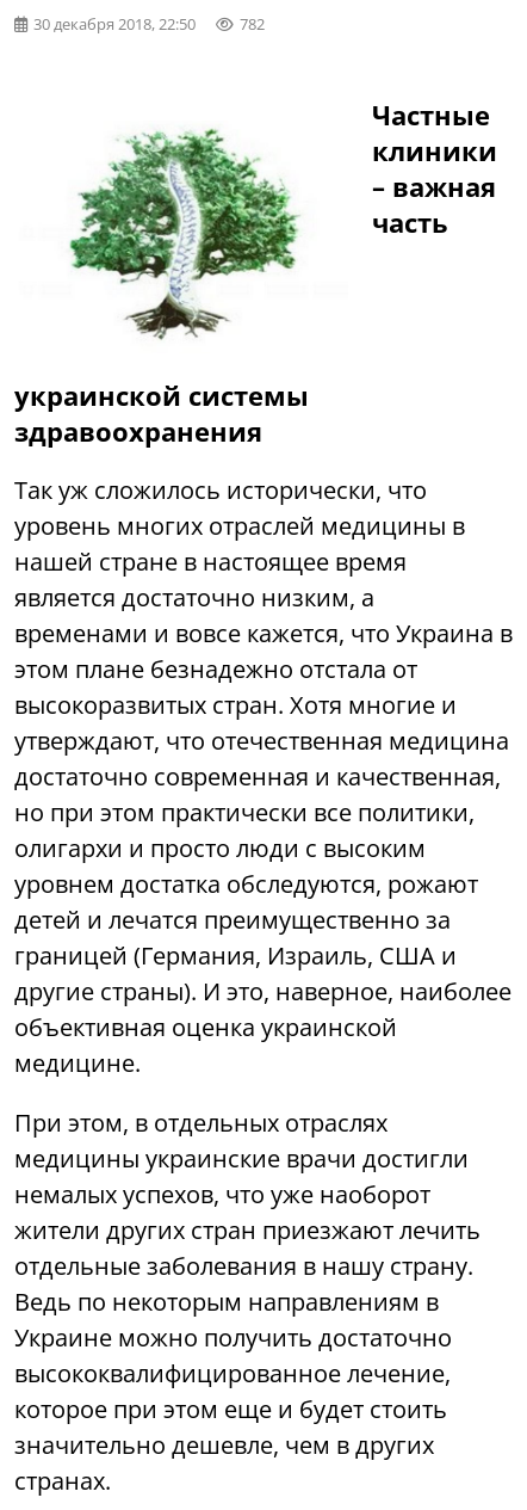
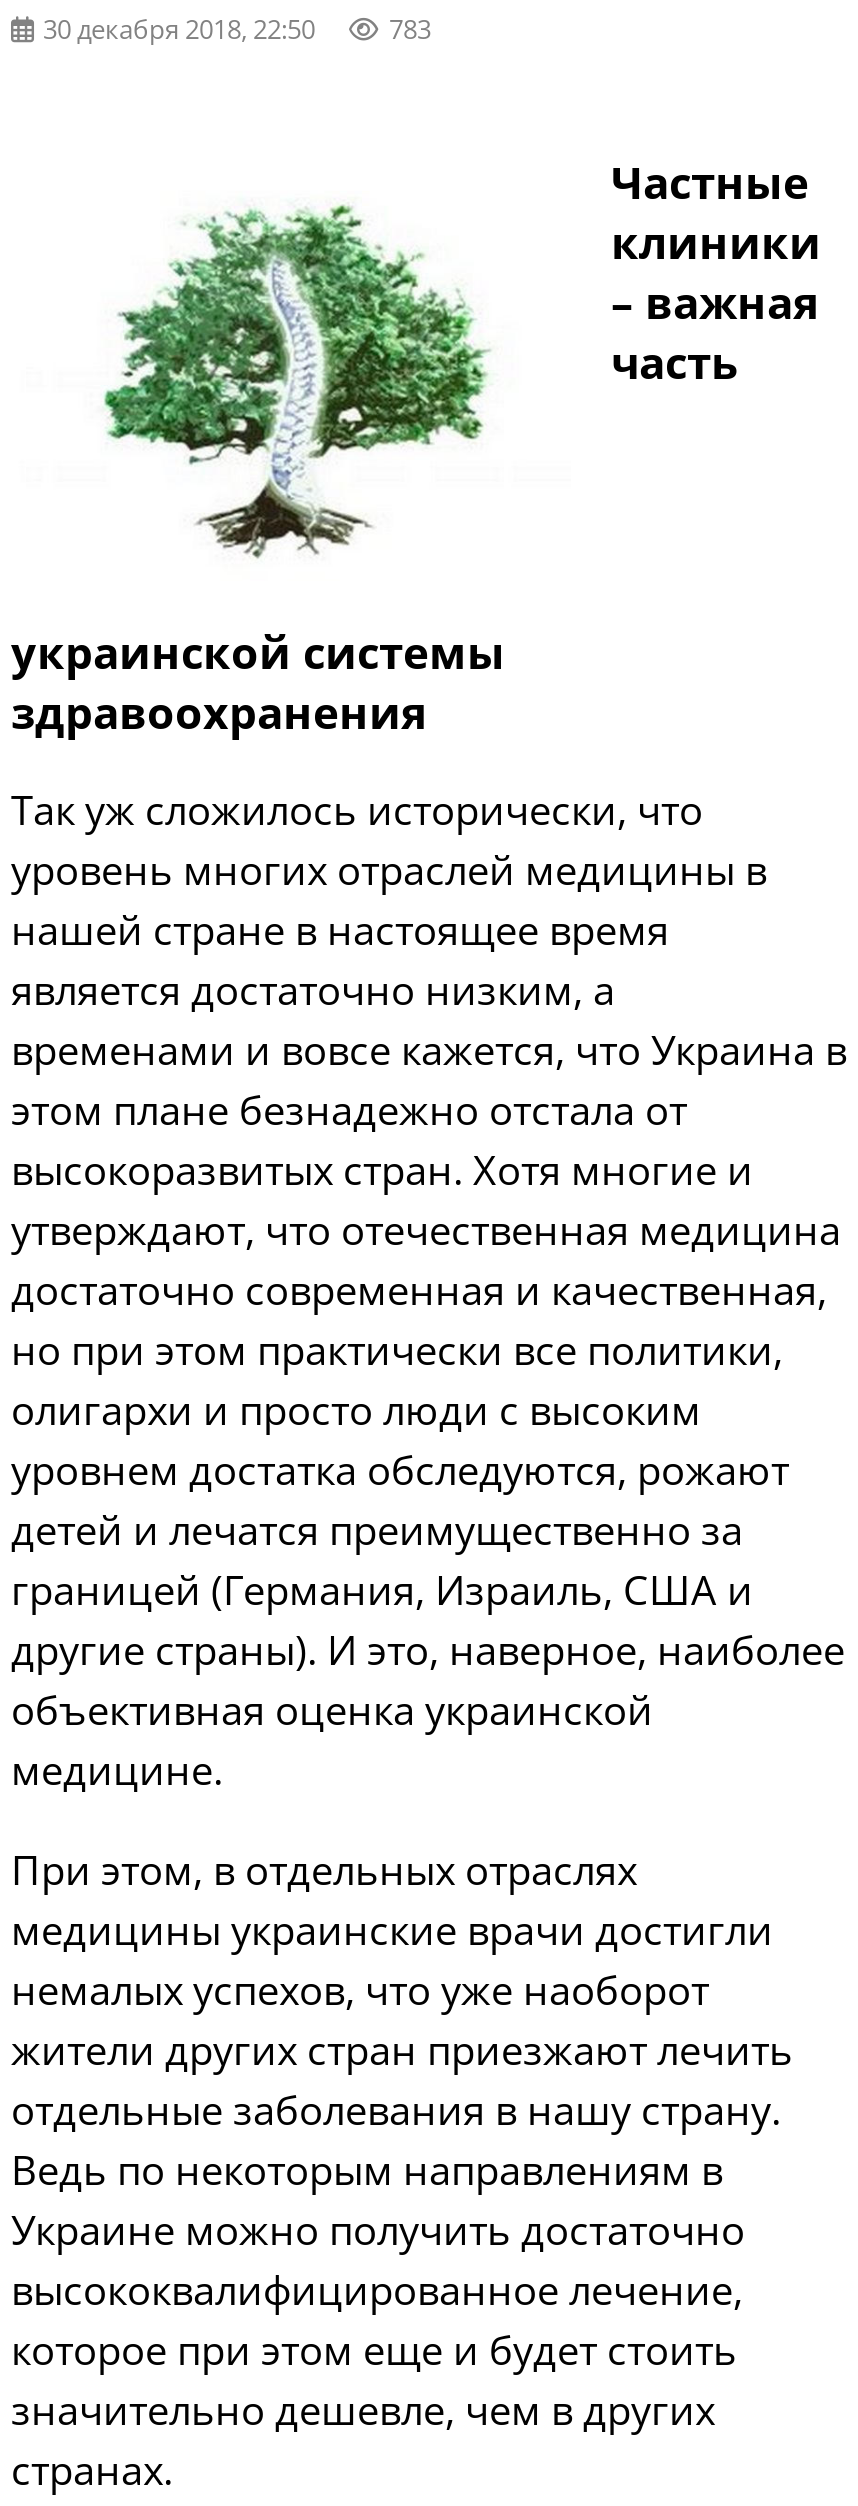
[240,13,265,35] 782 -> [389,11,431,47] 783

